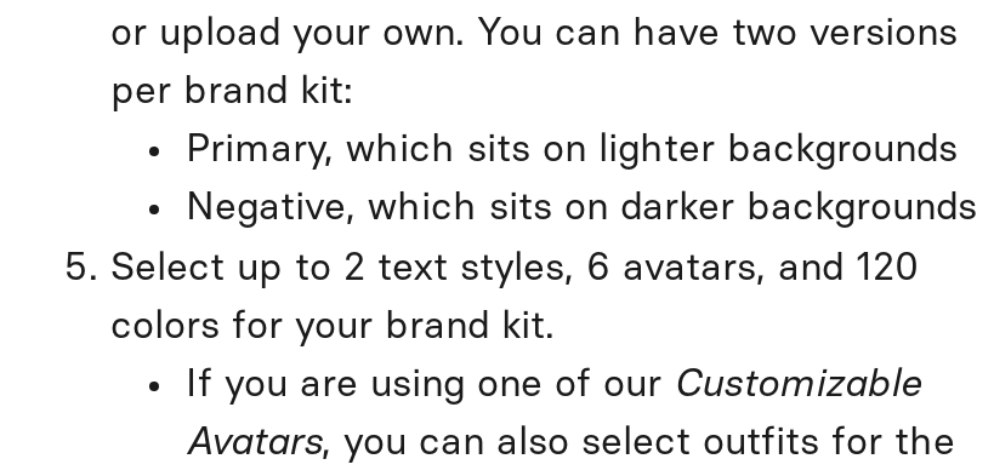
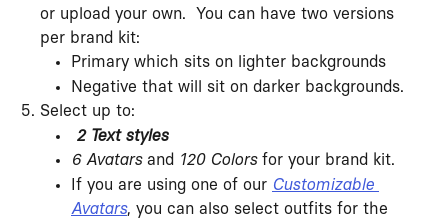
[110,129,977,345] Primary, which sits on lighter backgrounds | Negative, which sits on darker backgrounds | Select up to 2 text styles, 6 avatars, and 120 | colors for your brand kit. -> [40,54,405,168] Primary which sits on lighter backgrounds | Negative that will sit on darker backgrounds. | Select up to: | 2 Text styles | 6 Avatars and 120 Colors for your brand kit.

